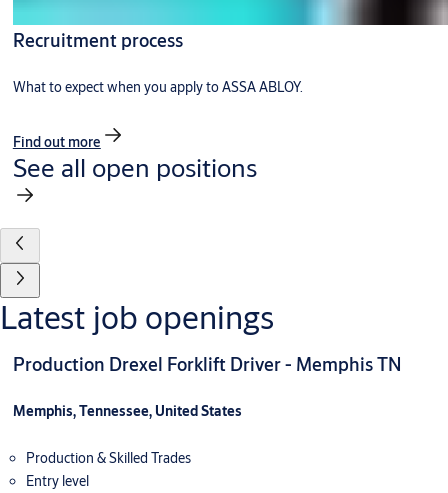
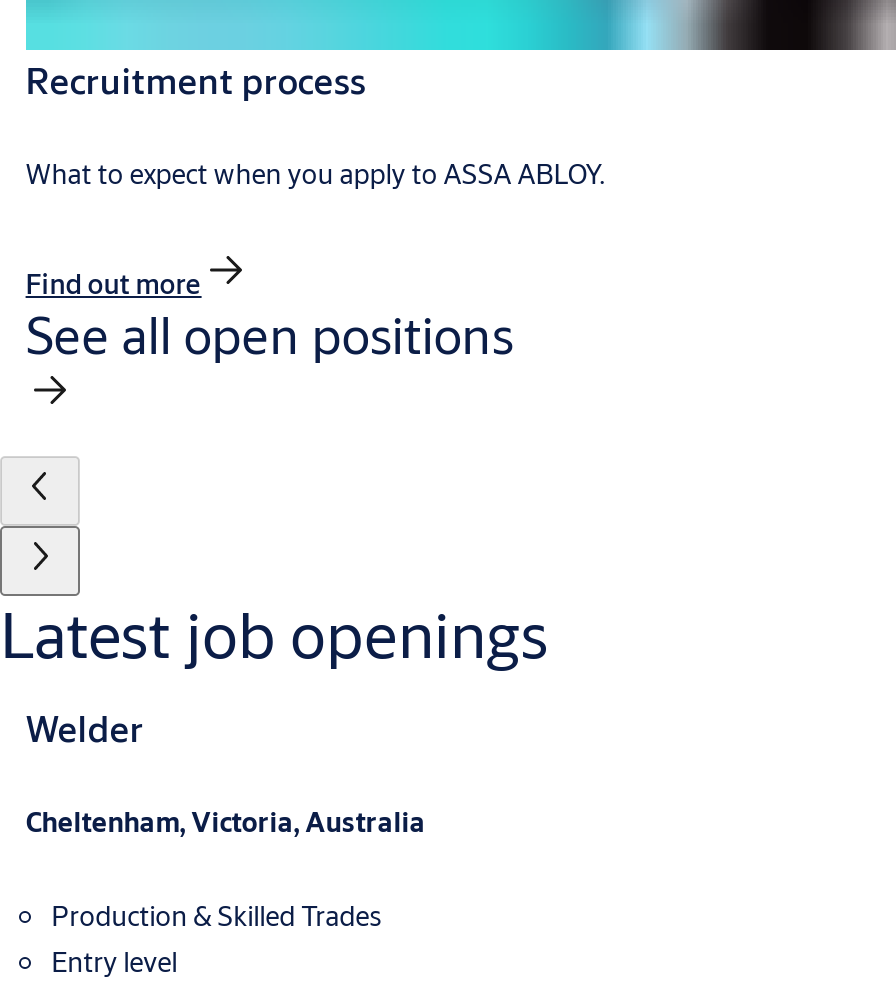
[13,352,401,376] Production Drexel Forklift Driver - Memphis TN -> [26,705,144,753] Welder
[13,402,242,420] Memphis, Tennessee, United States -> [26,805,426,841] Cheltenham, Victoria, Australia

